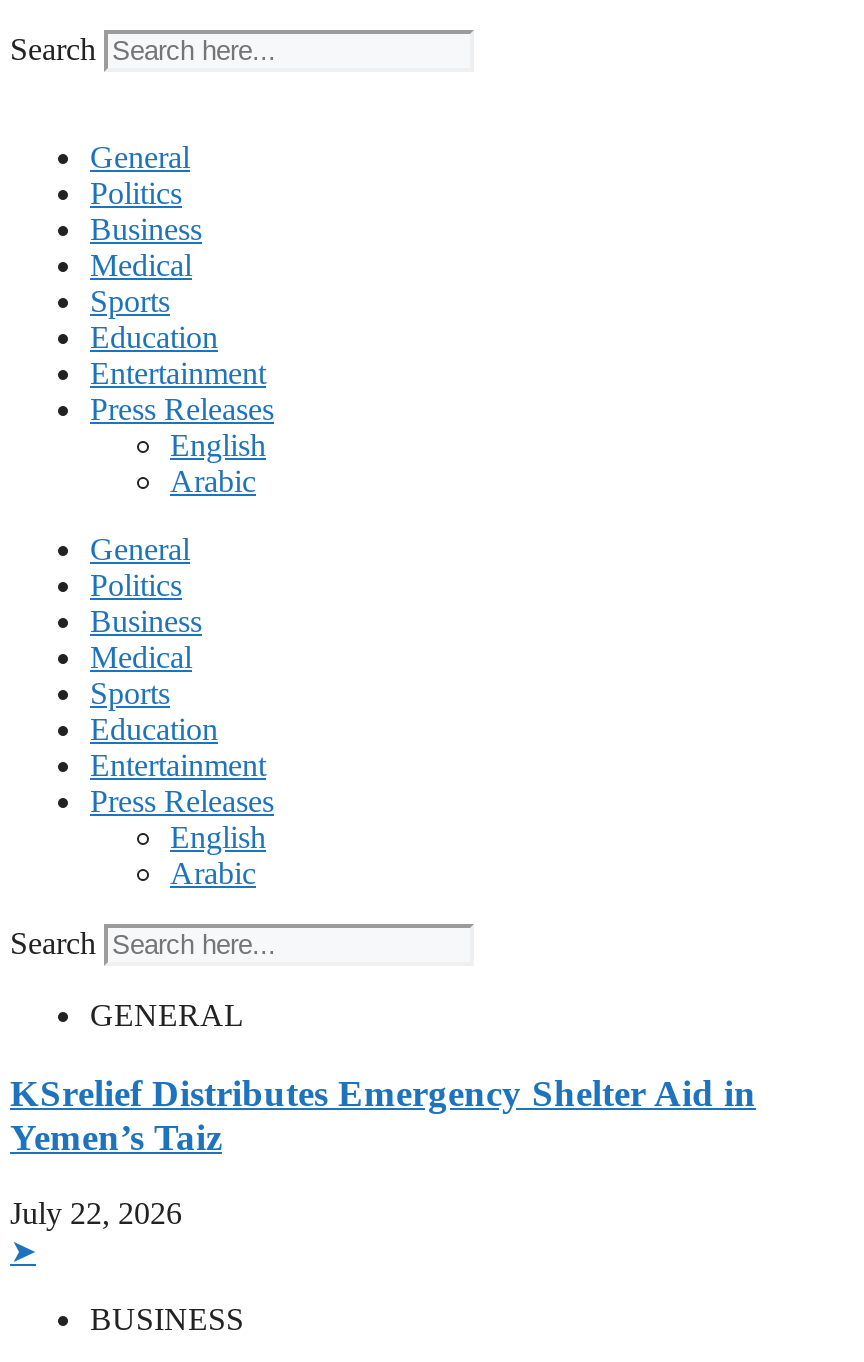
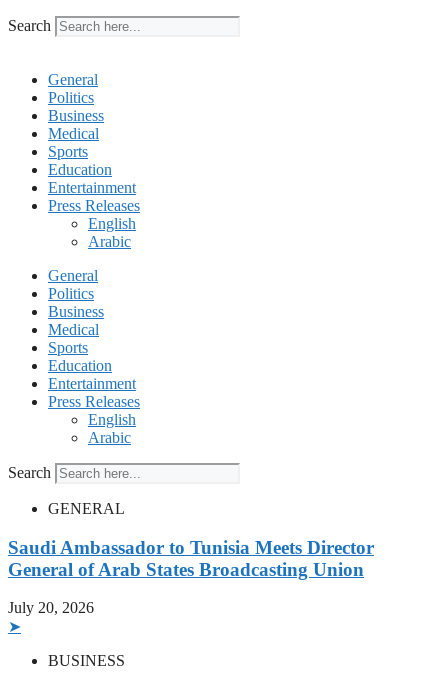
[10,1071,756,1157] KSrelief Distributes Emergency Shelter Aid in | Yemen’s Taiz -> [8,537,374,580] Saudi Ambassador to Tunisia Meets Director | General of Arab States Broadcasting Union
[10,1197,182,1231] July 22, 2026 -> [8,599,94,616] July 20, 2026

